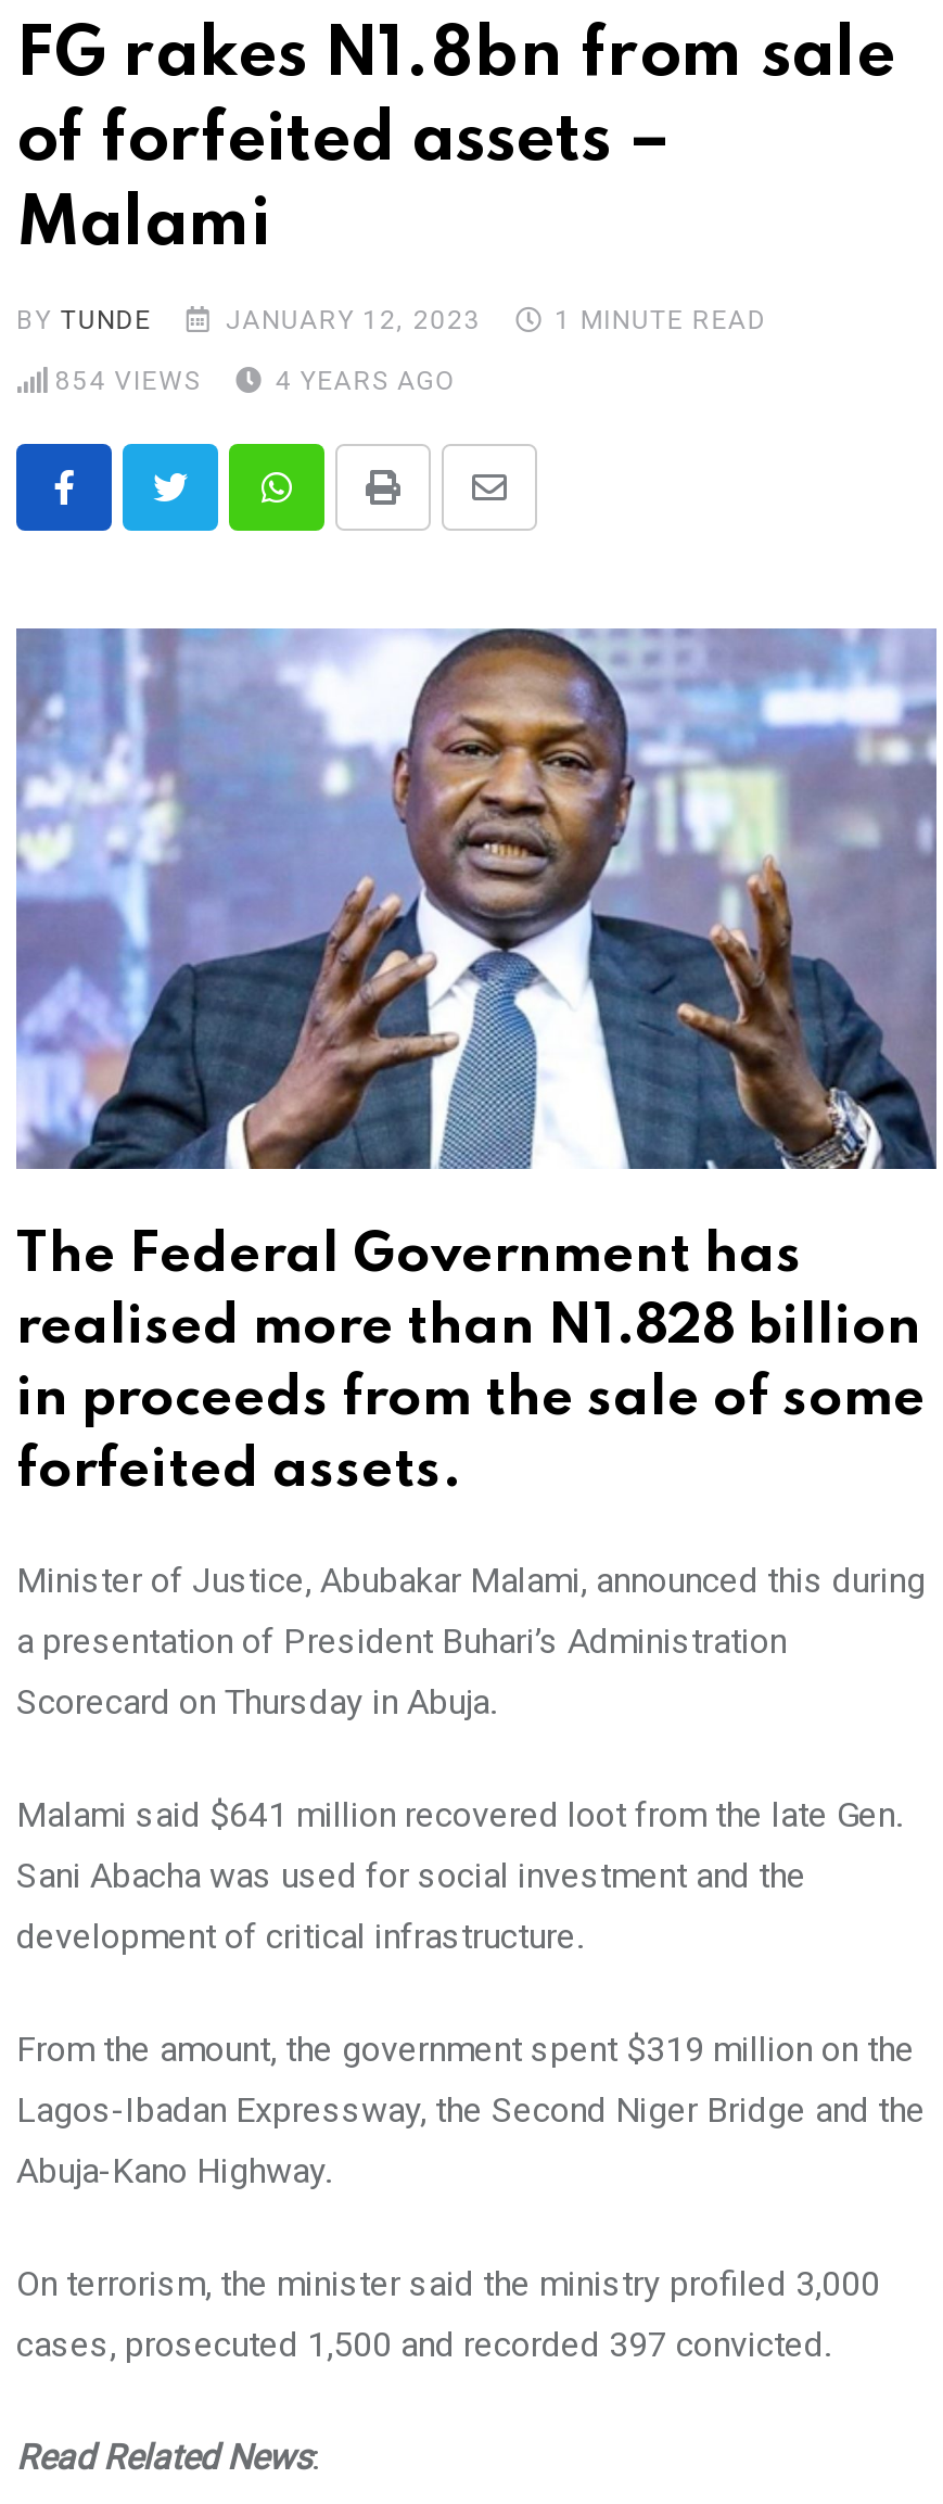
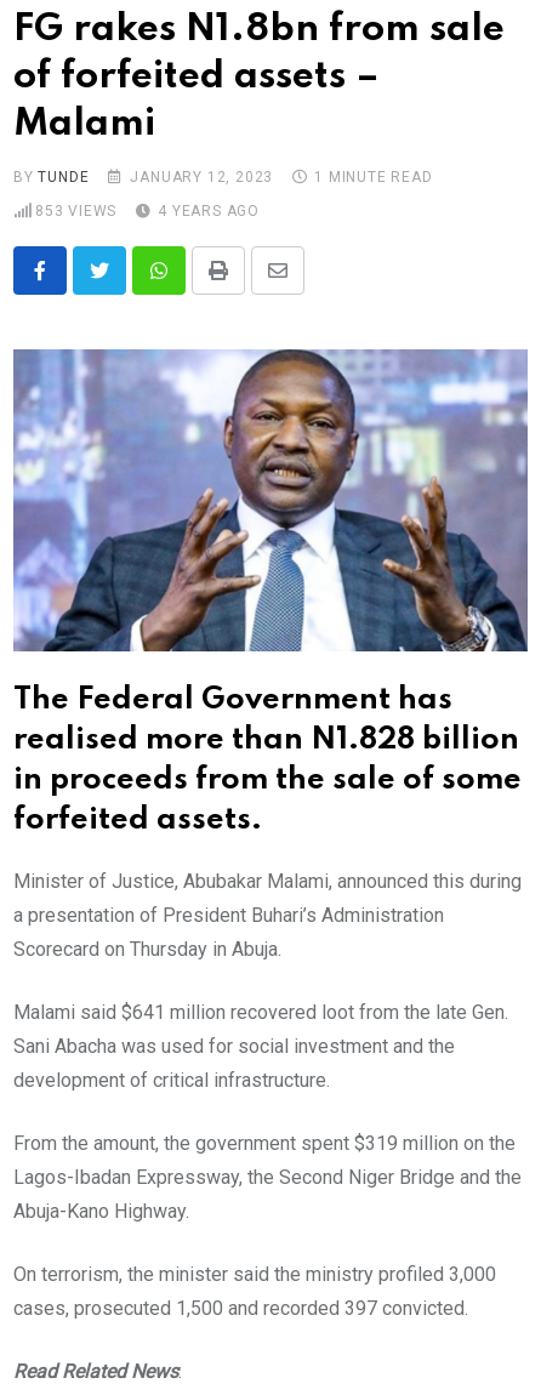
[55,366,201,396] 854 VIEWS -> [35,203,117,220] 853 VIEWS

